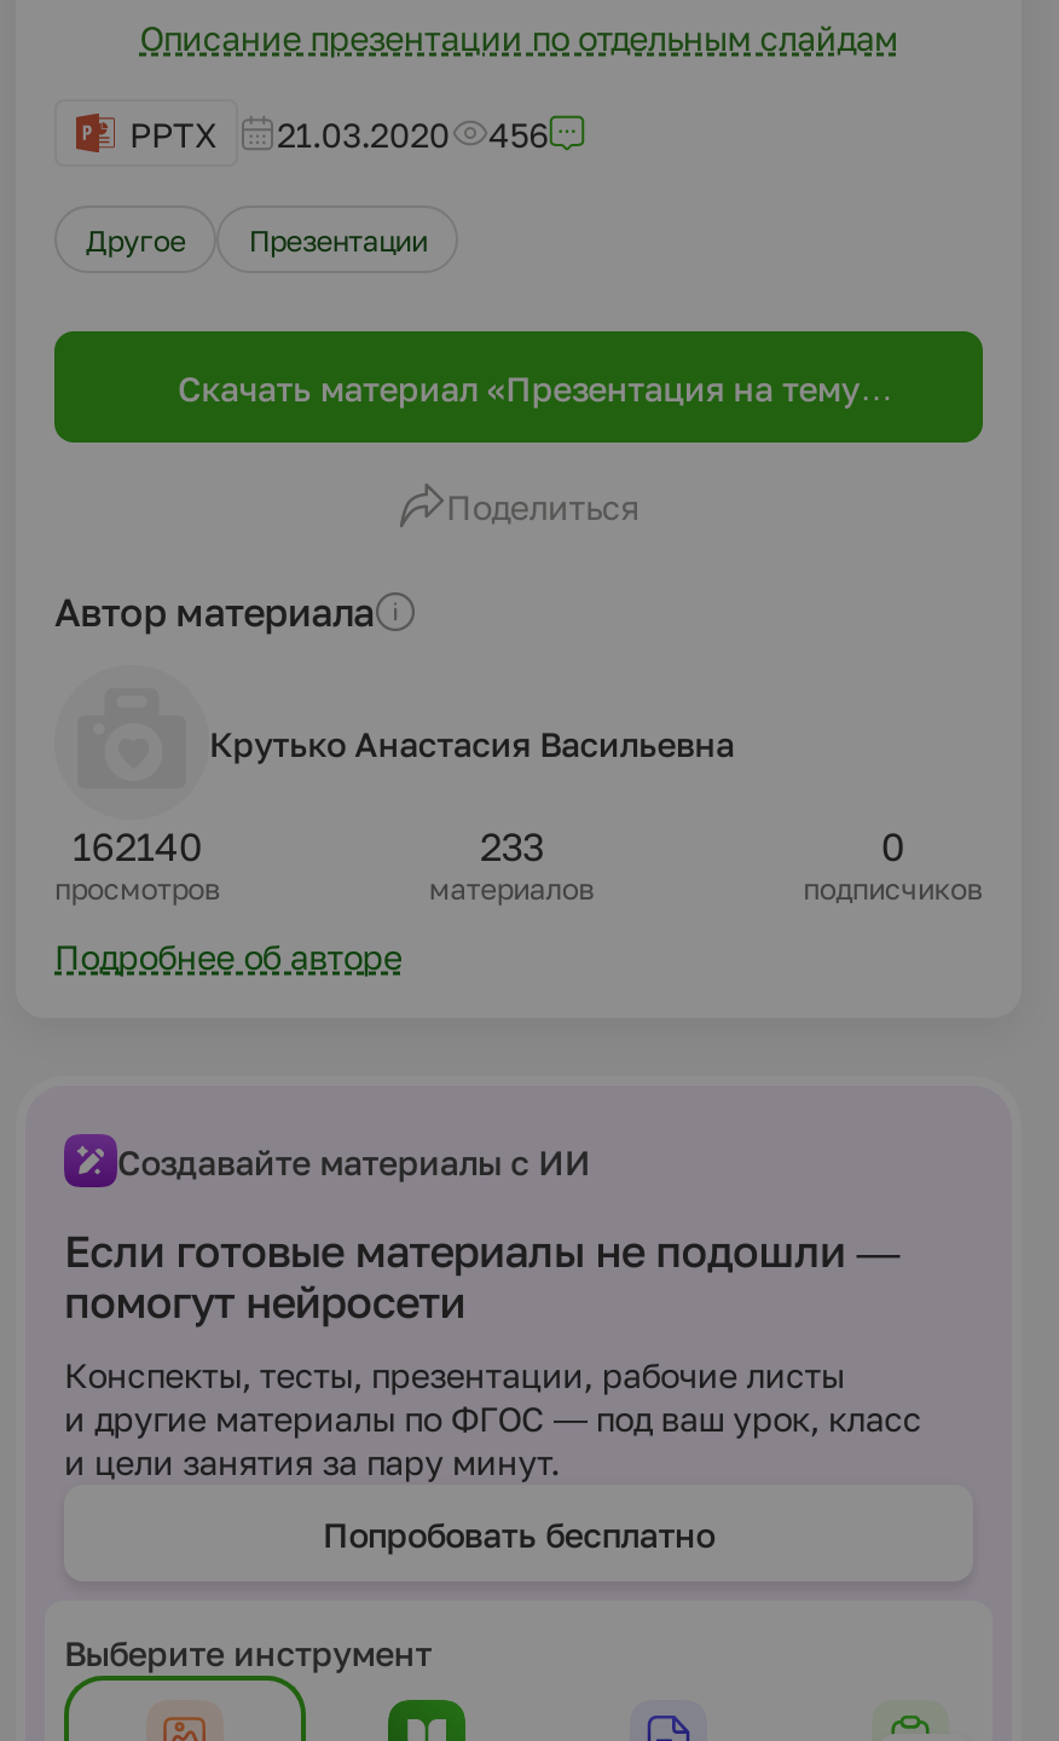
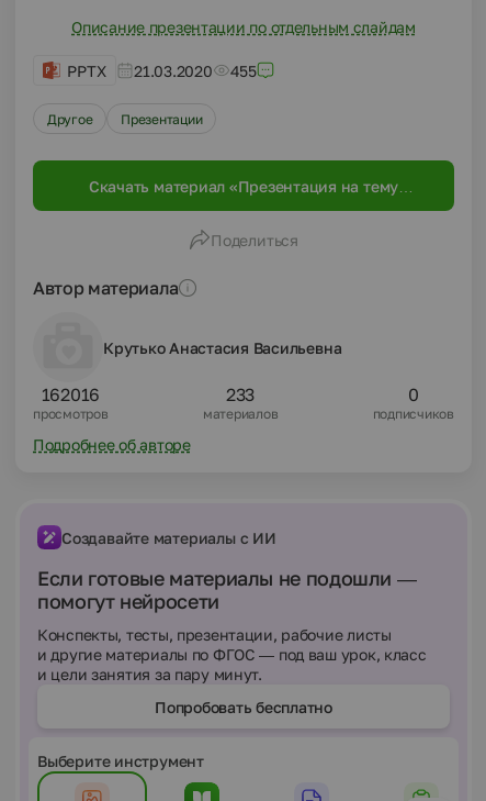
[129,112,547,154] PPTX 21.03.2020 456 -> [67,61,257,80] PPTX 21.03.2020 455
[73,822,202,870] 162140 -> [41,383,100,405] 162016

